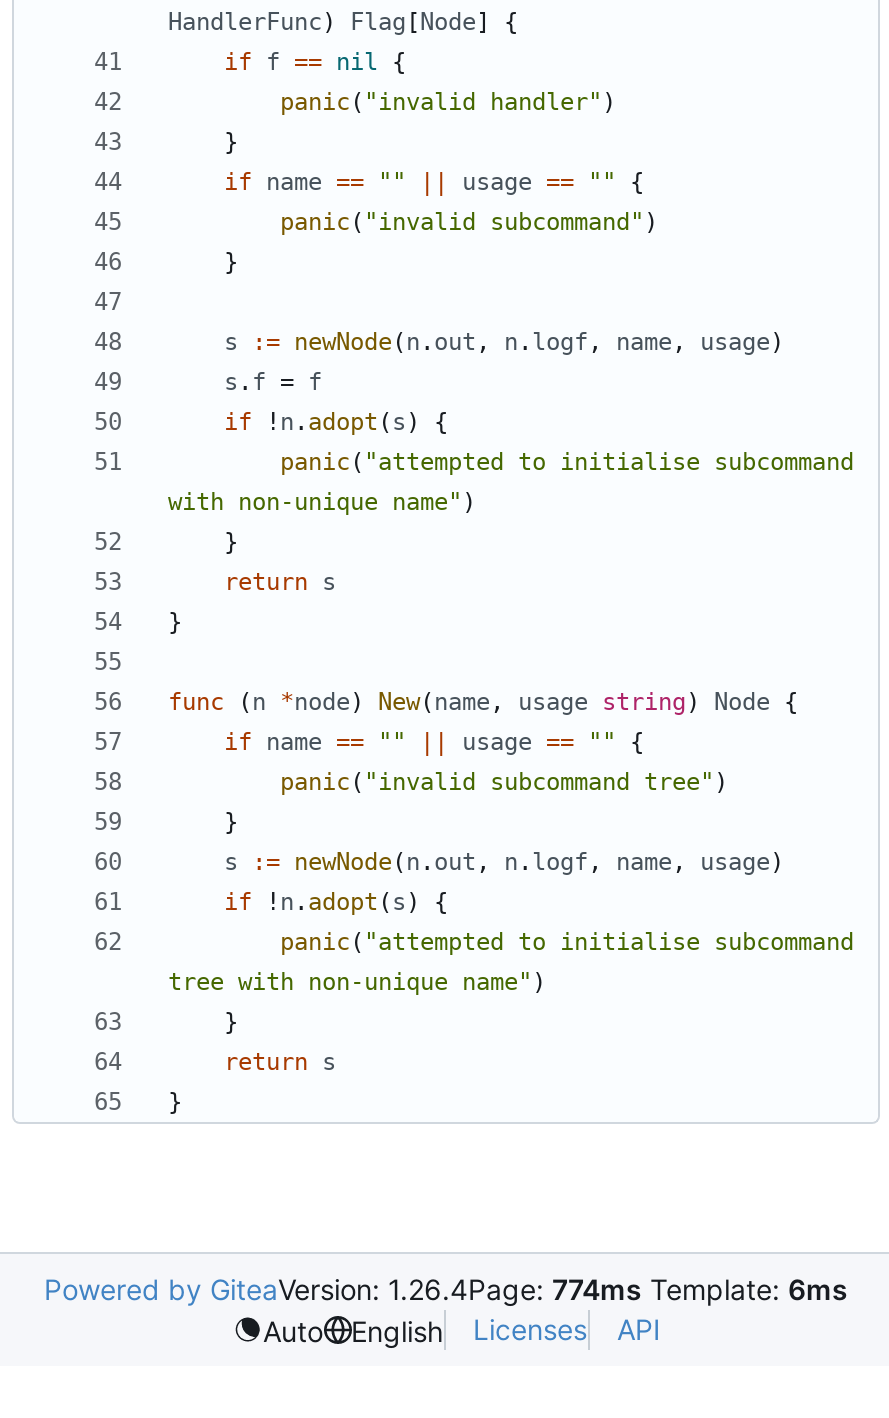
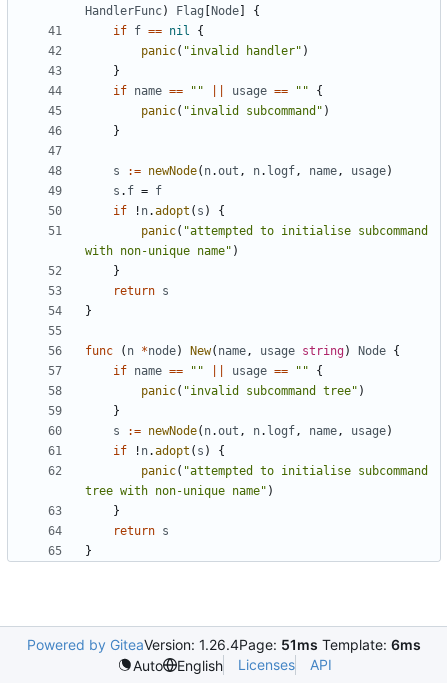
[44,1273,848,1307] Powered by GiteaVersion: 1.26.4Page: 774ms Template: 6ms -> [27,636,421,653] Powered by GiteaVersion: 1.26.4Page: 51ms Template: 6ms

